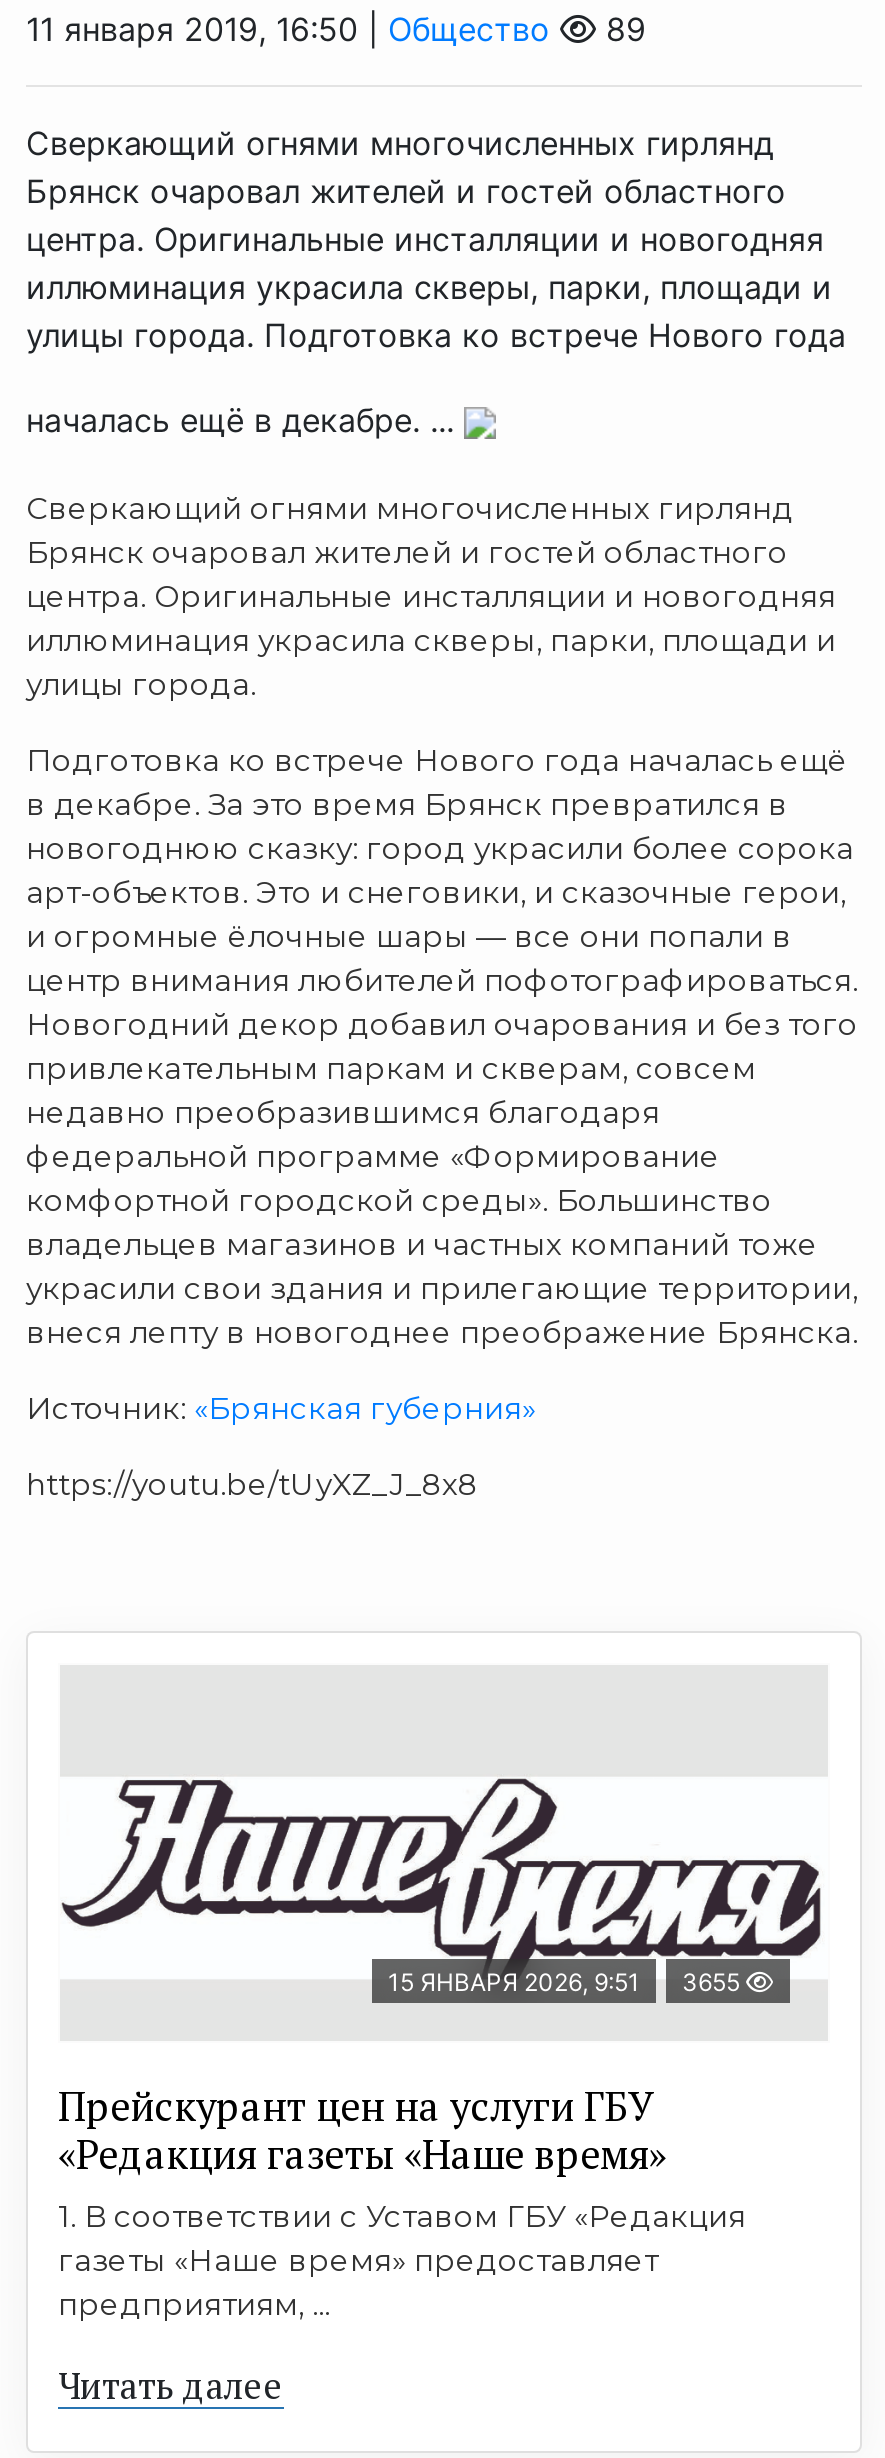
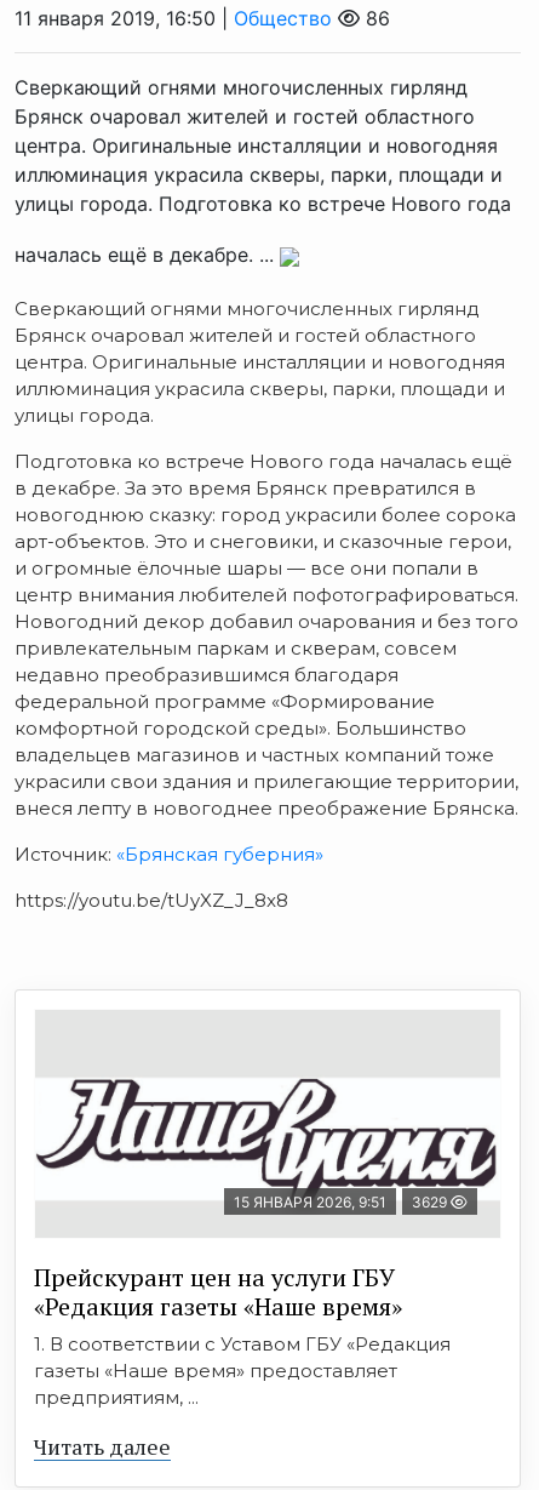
[596,9,646,49] 89 -> [360,6,390,30] 86
[388,1967,746,1997] 15 ЯНВАРЯ 2026, 9:51 3655 -> [234,1193,451,1211] 15 ЯНВАРЯ 2026, 9:51 3629

